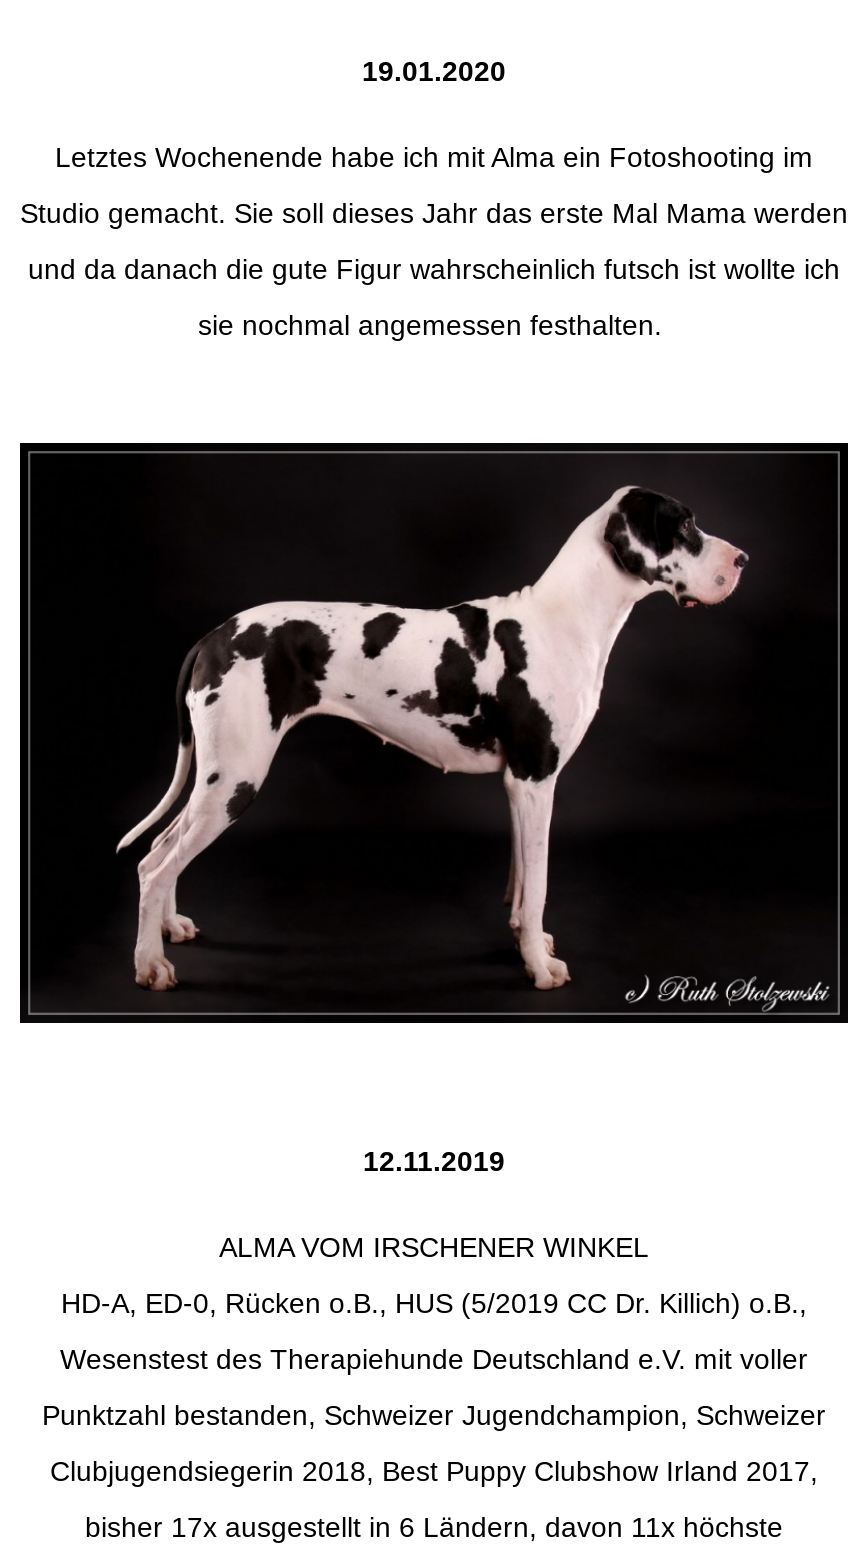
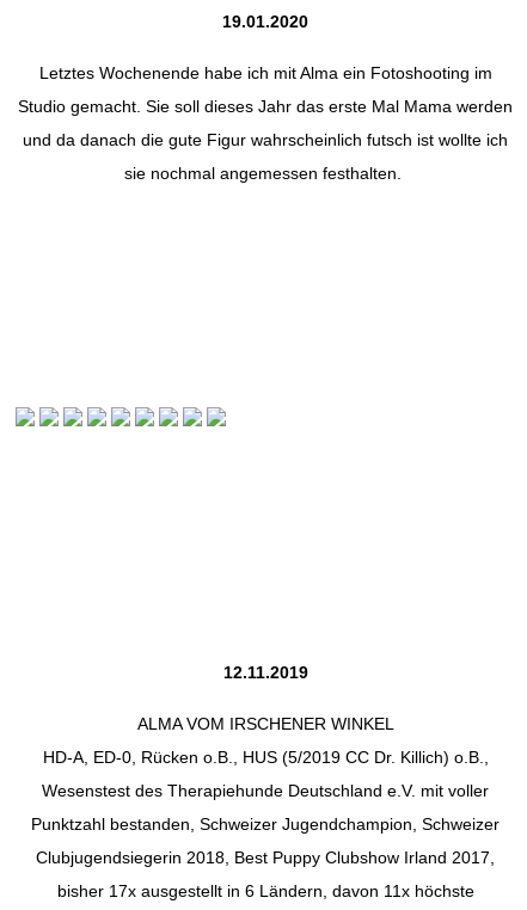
[18,441,850,1025] [image] -> none

